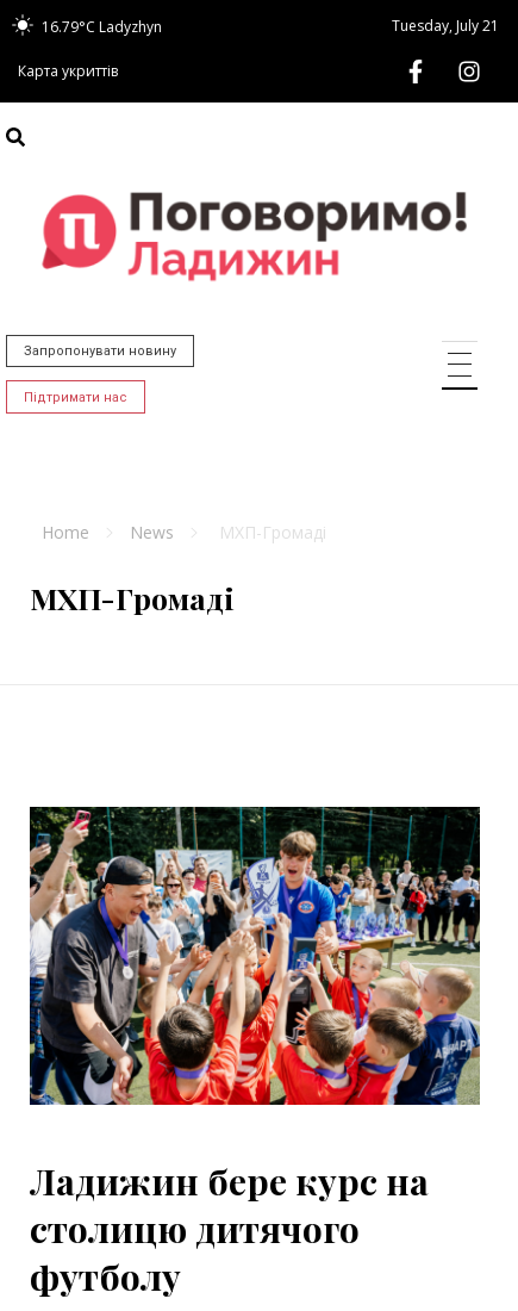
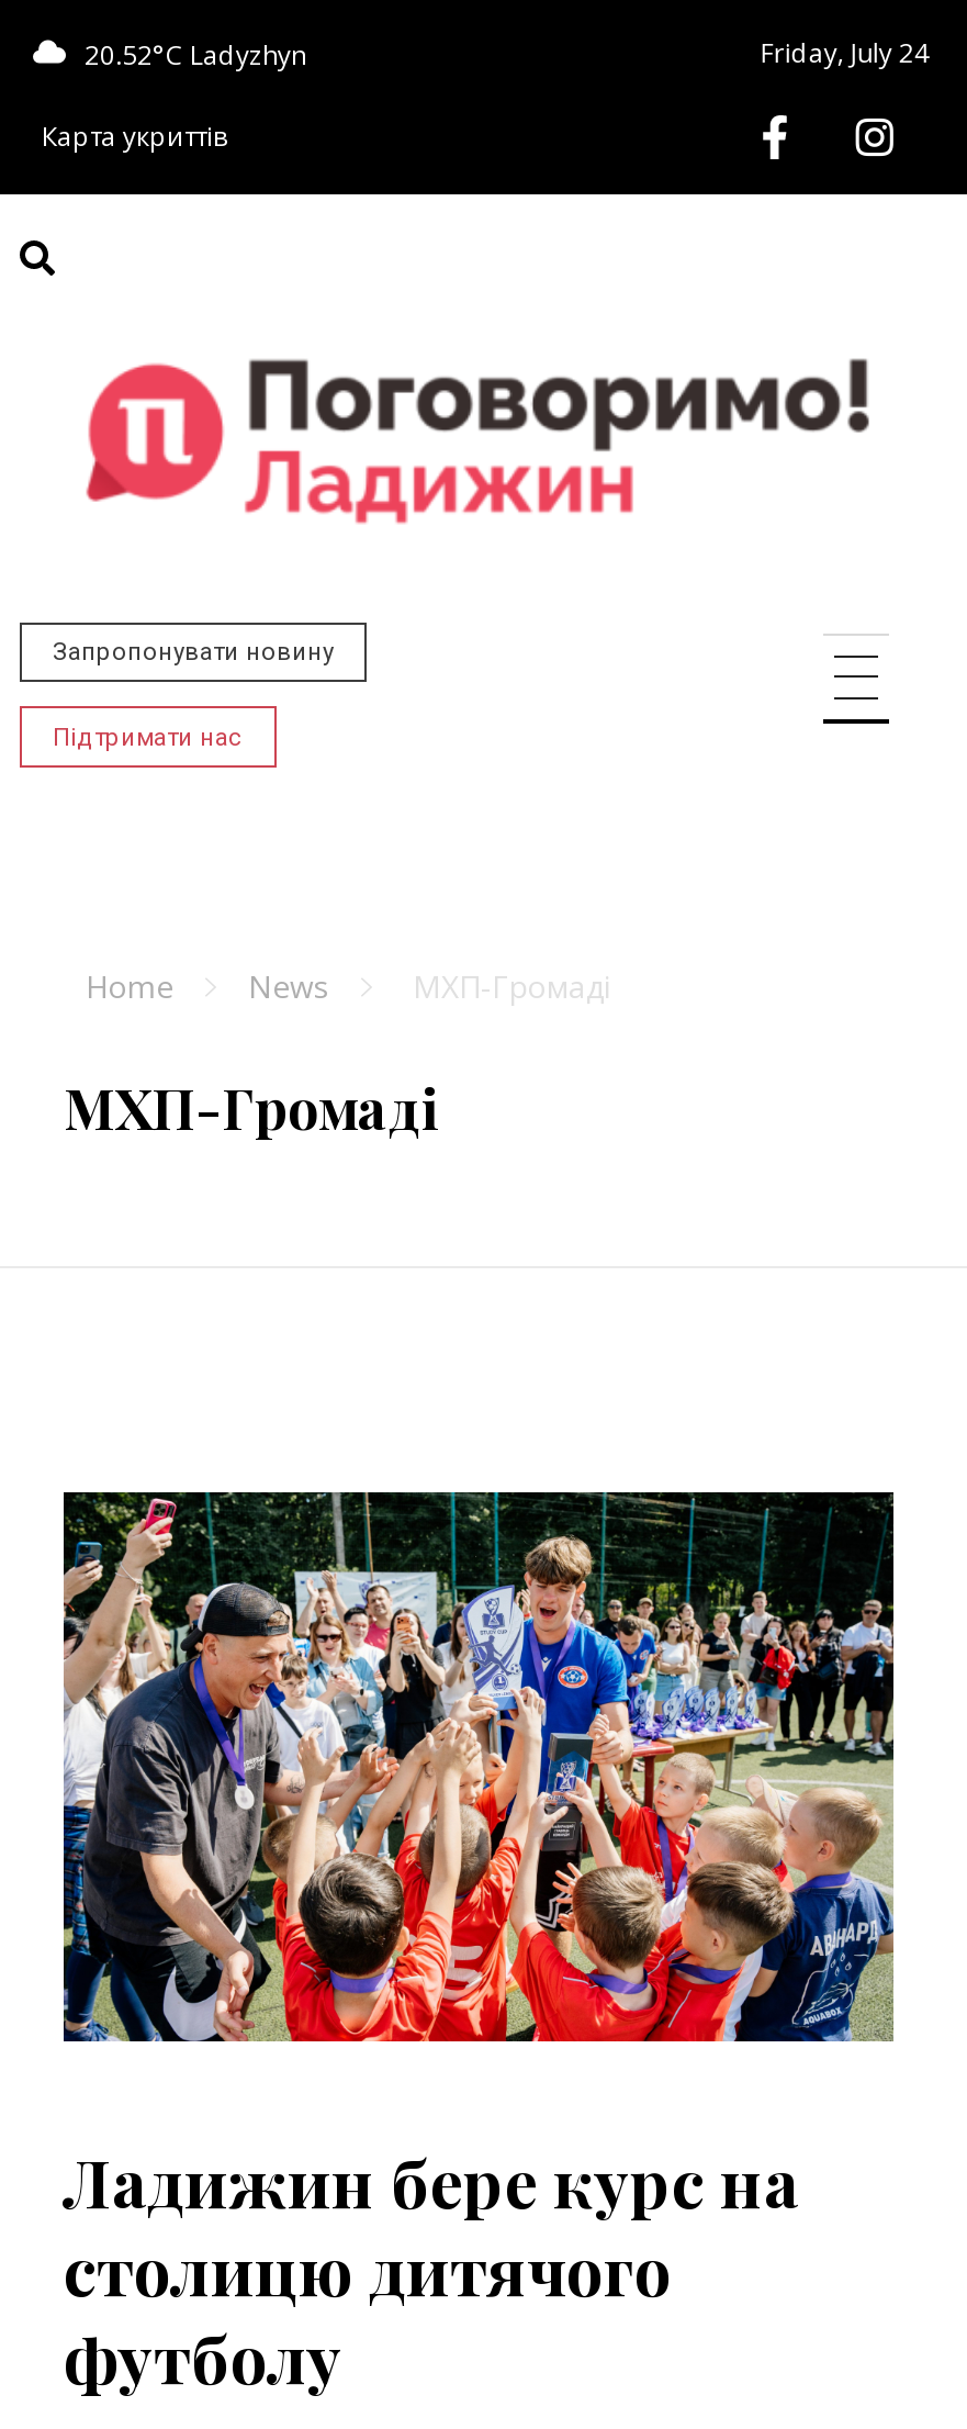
[41,16,161,36] 16.79°C Ladyzhyn -> [85,35,306,72] 20.52°C Ladyzhyn
[392,15,499,36] Tuesday, July 21 -> [760,34,929,71] Friday, July 24

